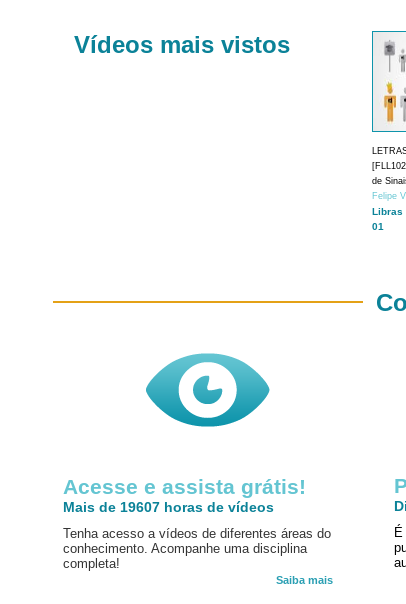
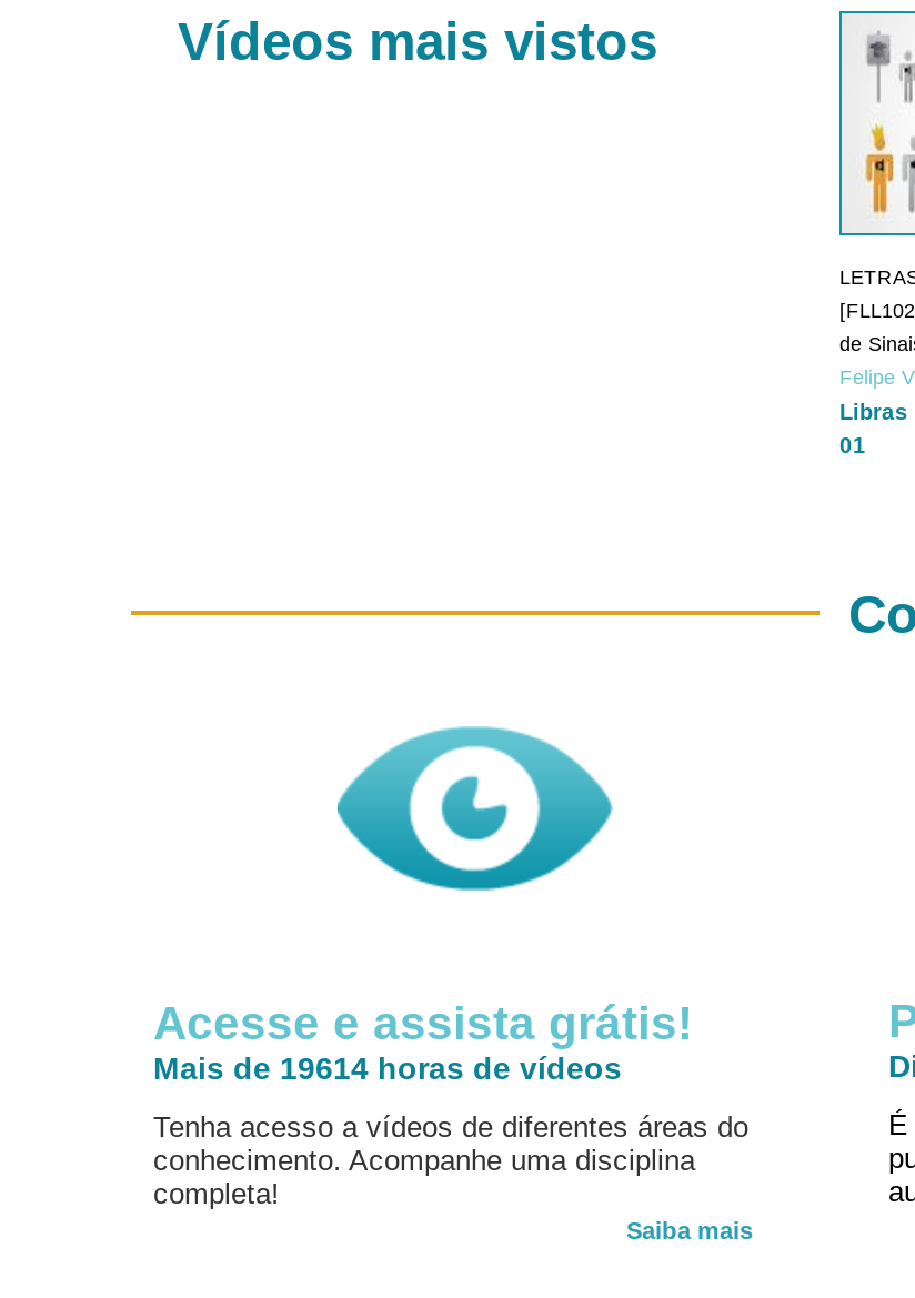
[63,499,274,515] Mais de 19607 horas de vídeos -> [153,1050,622,1086] Mais de 19614 horas de vídeos

